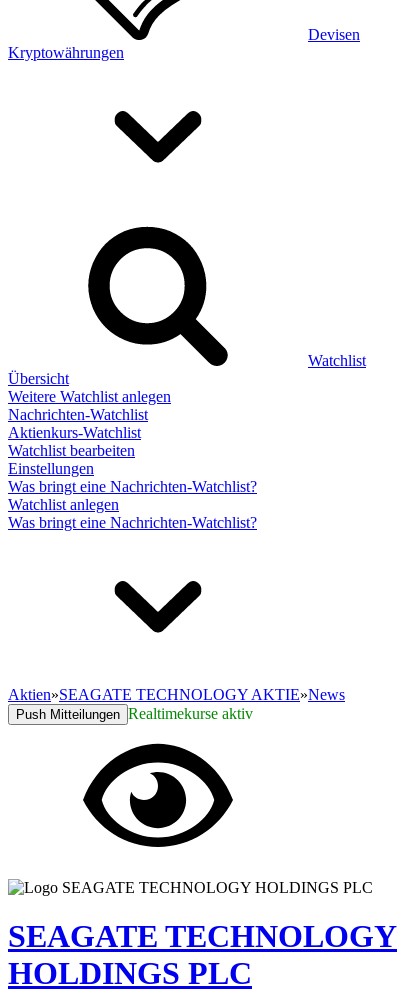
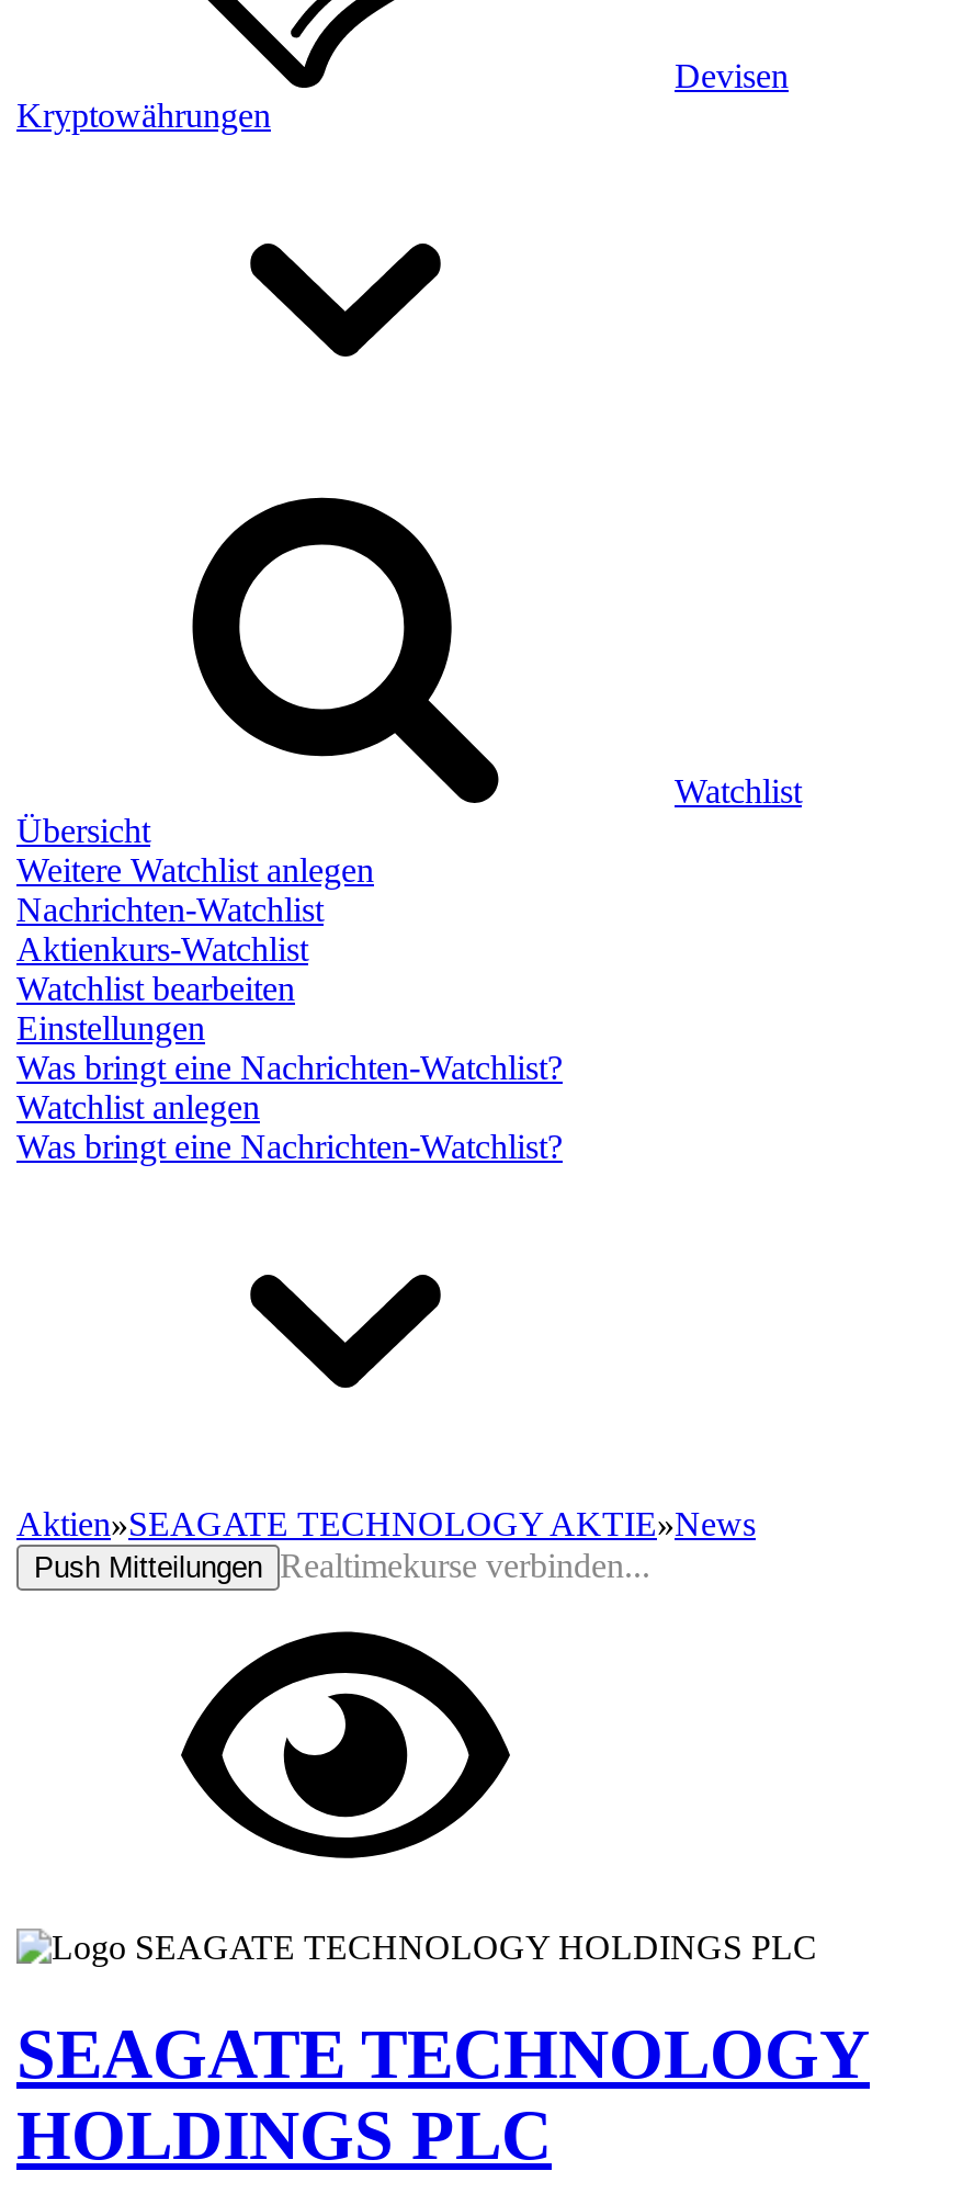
[16,705,253,722] Push Mitteilungen Realtimekurse aktiv -> [34,1547,650,1584] Push Mitteilungen Realtimekurse verbinden...

